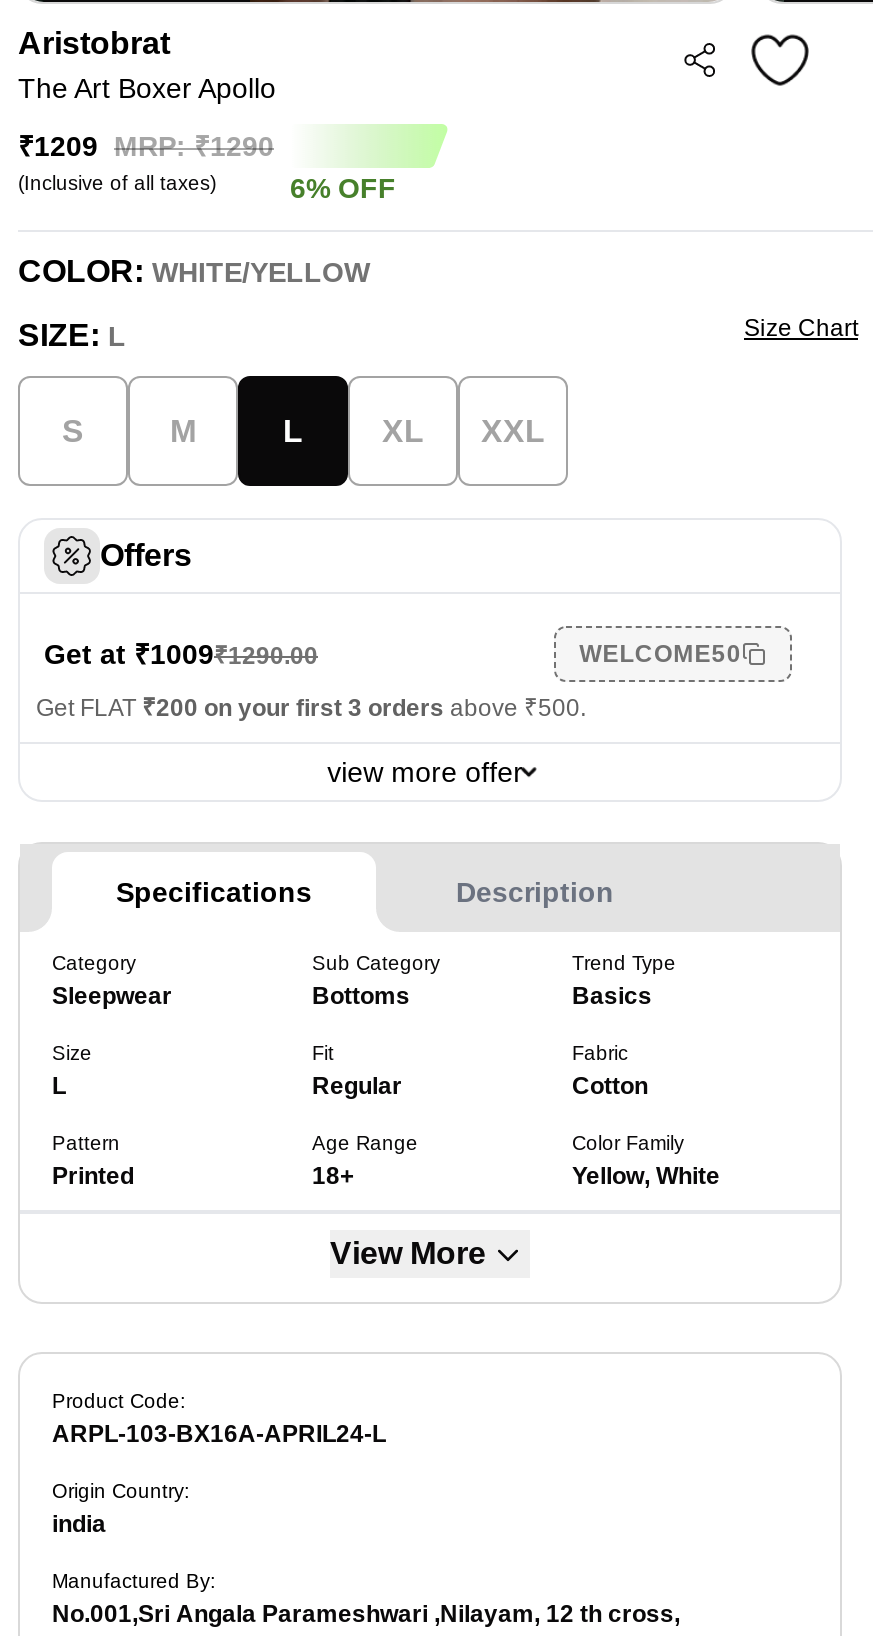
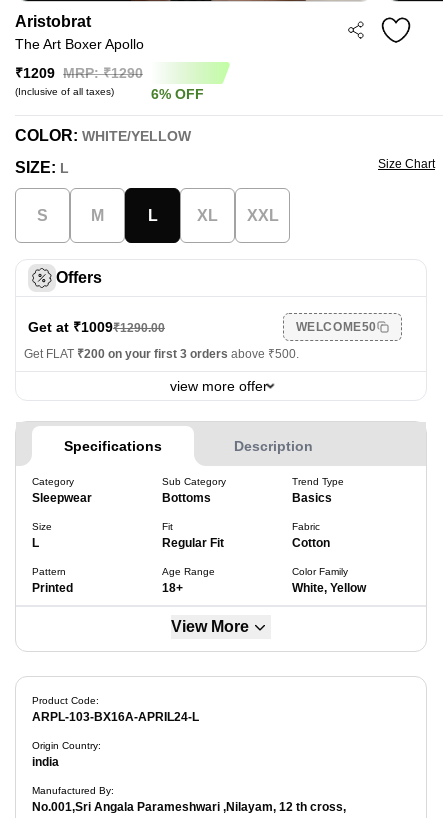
[312,1073,402,1101] Regular -> [162,536,224,550] Regular Fit
[572,1163,720,1191] Yellow, White -> [292,581,366,595] White, Yellow

